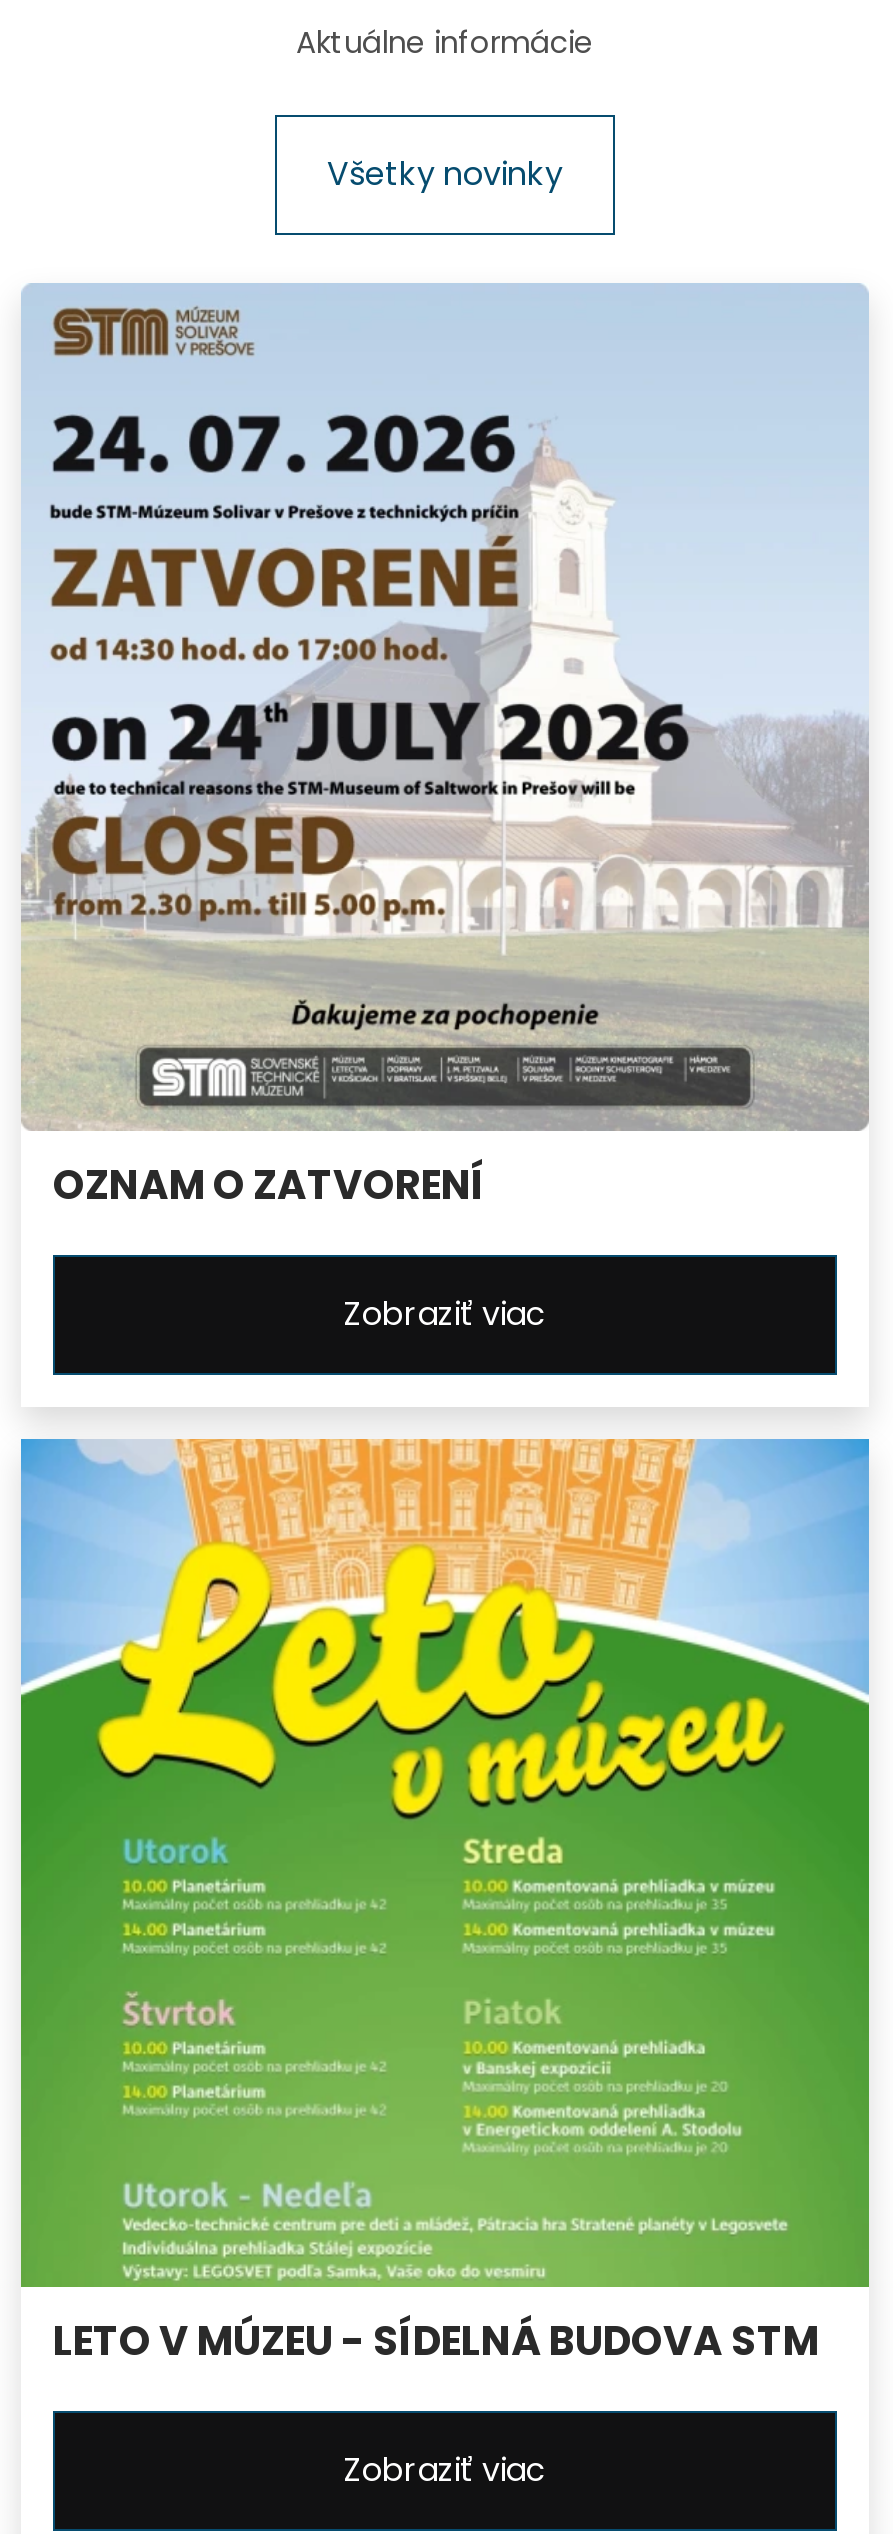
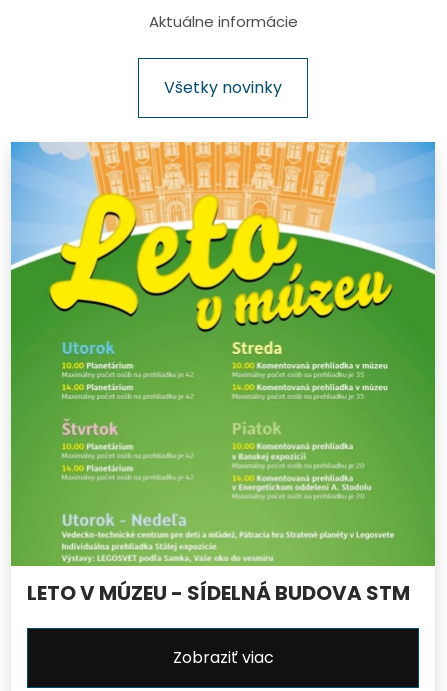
[21,283,869,1337] [image] | OZNAM O ZATVORENÍ | Zobraziť viac -> none

